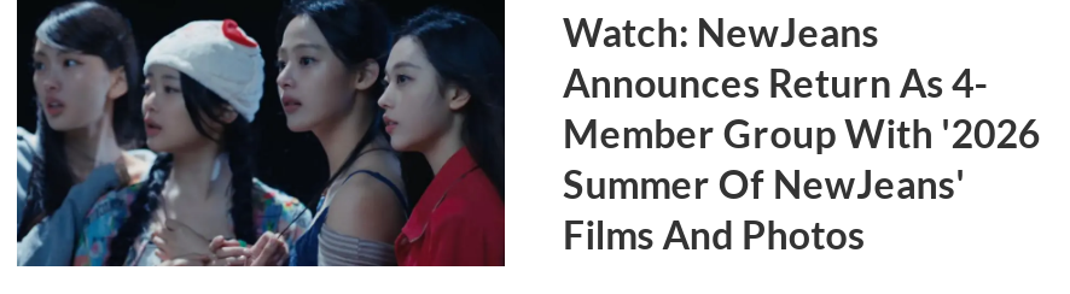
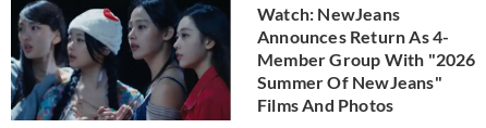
[563,109,1040,155] Member Group With '2026 -> [257,49,476,70] Member Group With "2026
[563,160,966,205] Summer Of NewJeans' -> [257,72,442,92] Summer Of NewJeans"

